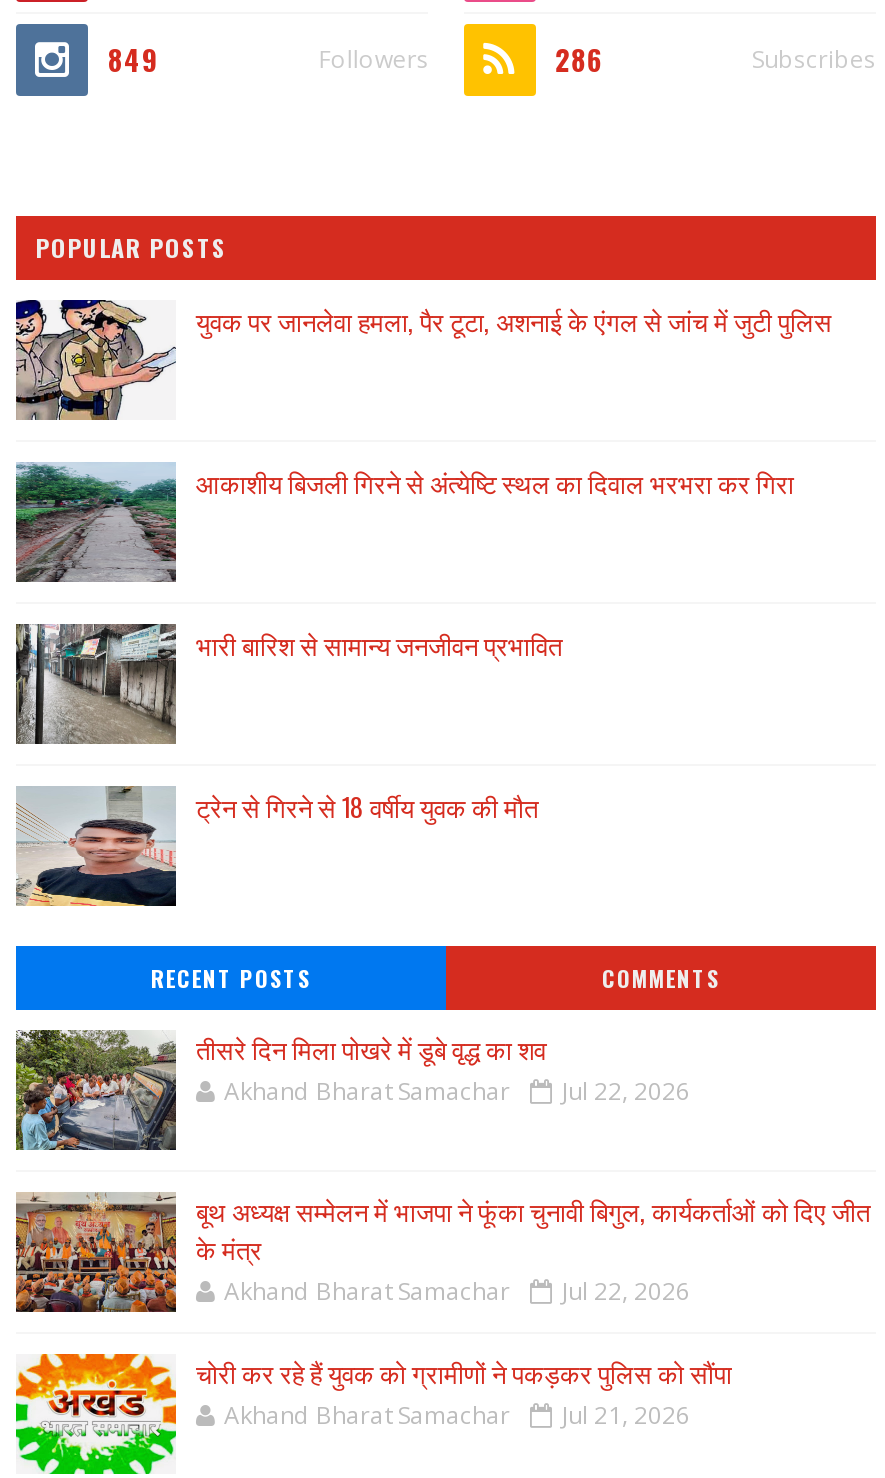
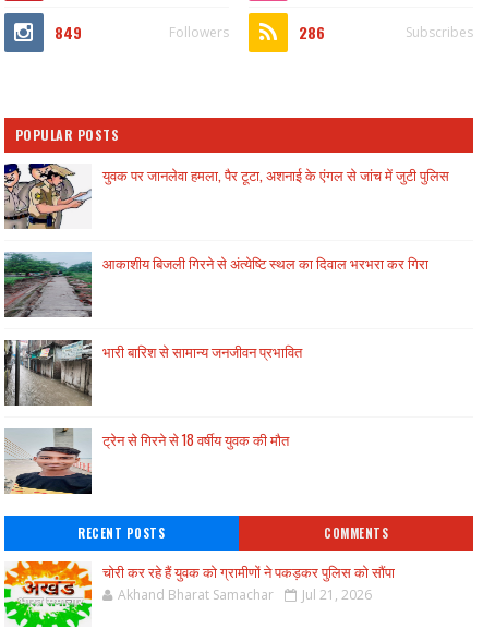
[14,1028,870,1308] [image] | तीसरे दिन मिला पोखरे में डूबे वृद्ध का शव | Akhand Bharat Samachar | Jul 22, 2026 | बूथ अध्यक्ष सम्मेलन में भाजपा ने फूंका चुनावी बिगुल, कार्यकर्ताओं को दिए जीत | के मंत्र | Akhand Bharat Samachar | Jul 22, 2026 -> none
[14,1192,178,1314] [image] -> none

